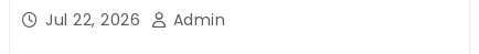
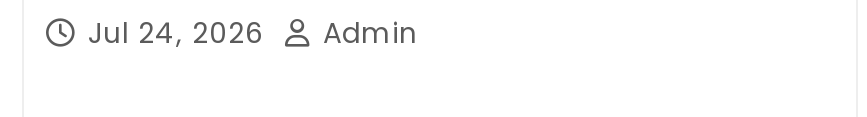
[45,9,225,31] Jul 22, 2026 Admin -> [88,14,418,54] Jul 24, 2026 Admin

